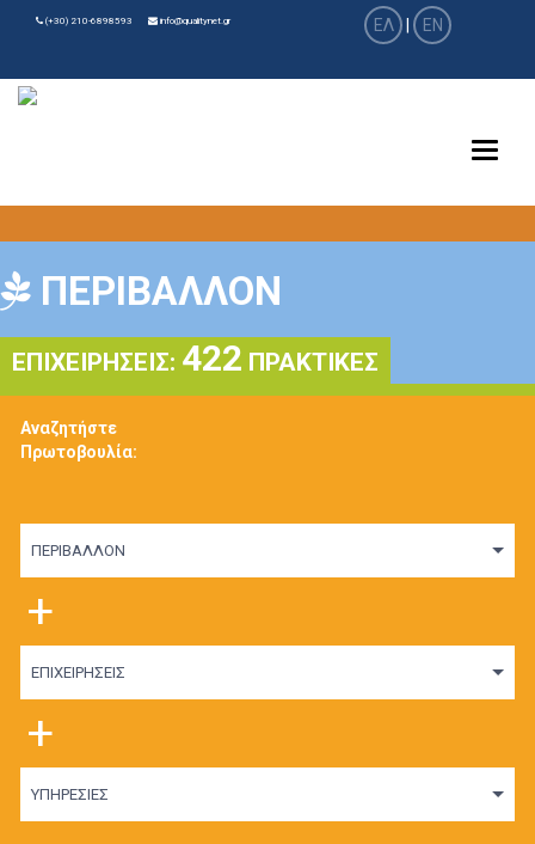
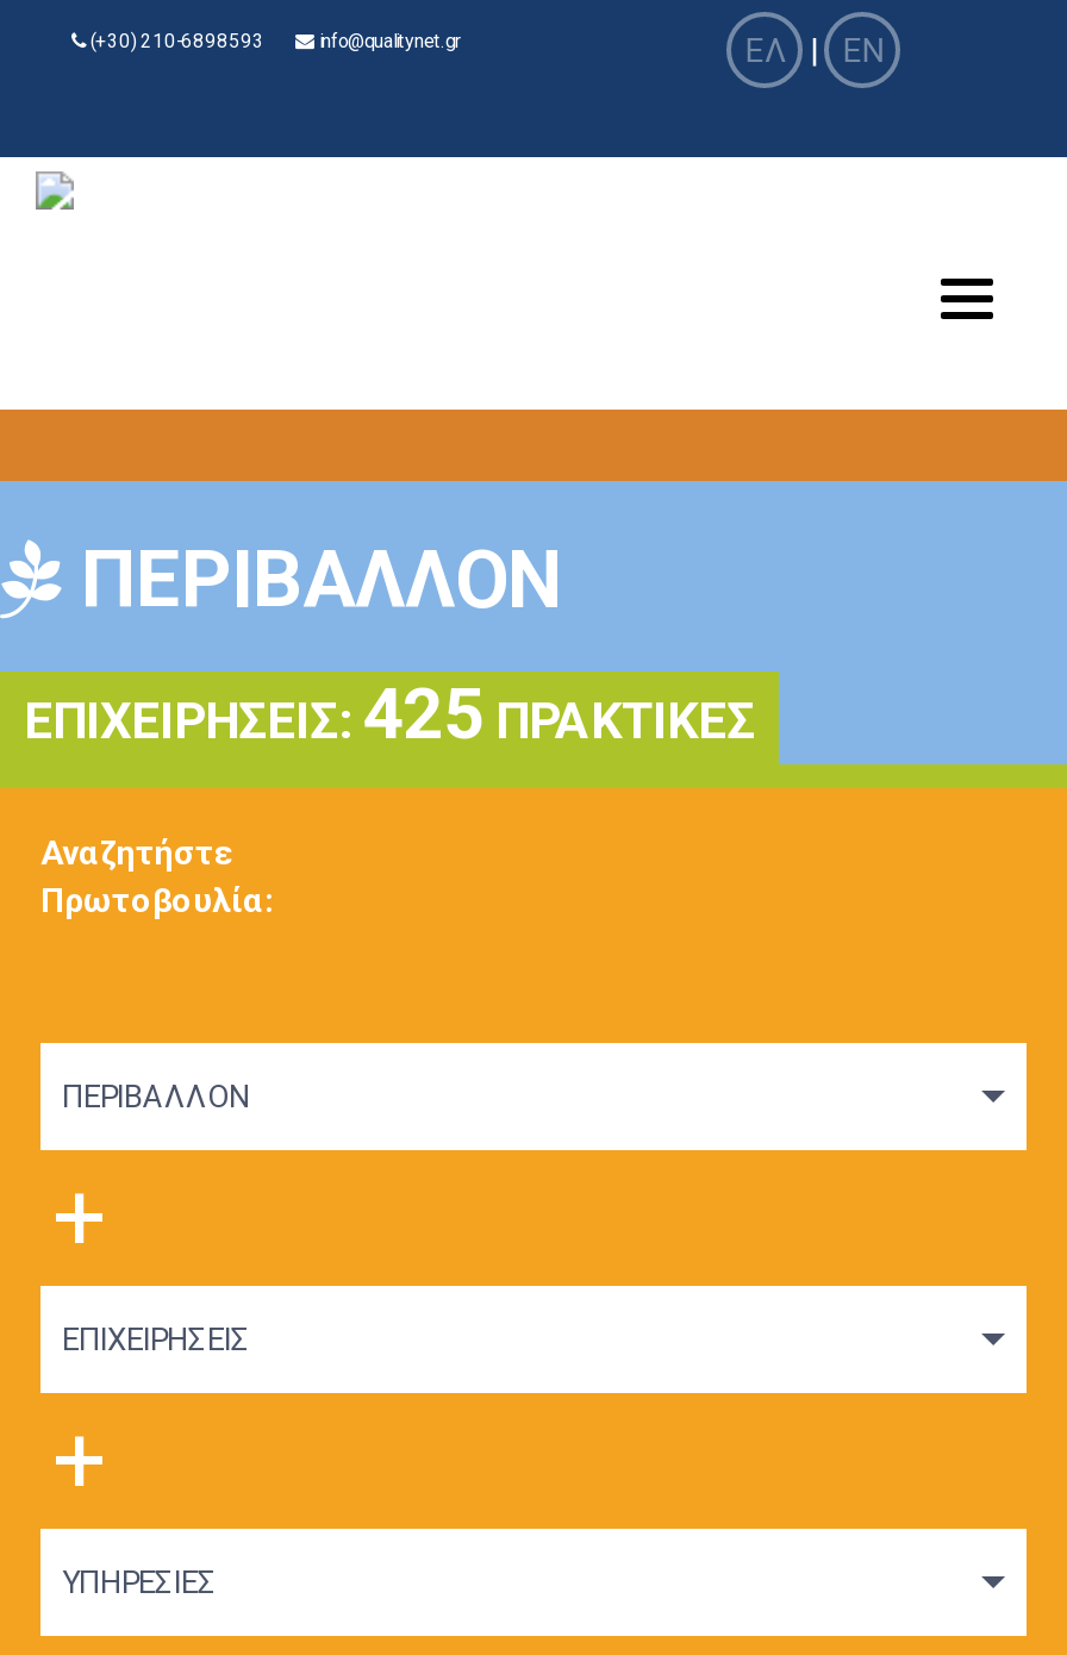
[12,337,379,379] ΕΠΙΧΕΙΡΗΣΕΙΣ: 422 ΠΡΑΚΤΙΚΕΣ -> [24,672,755,755] ΕΠΙΧΕΙΡΗΣΕΙΣ: 425 ΠΡΑΚΤΙΚΕΣ

